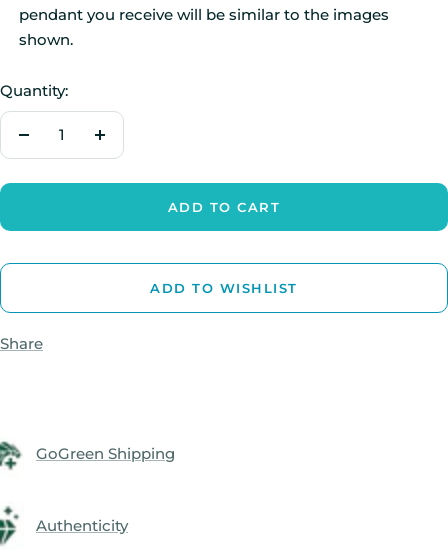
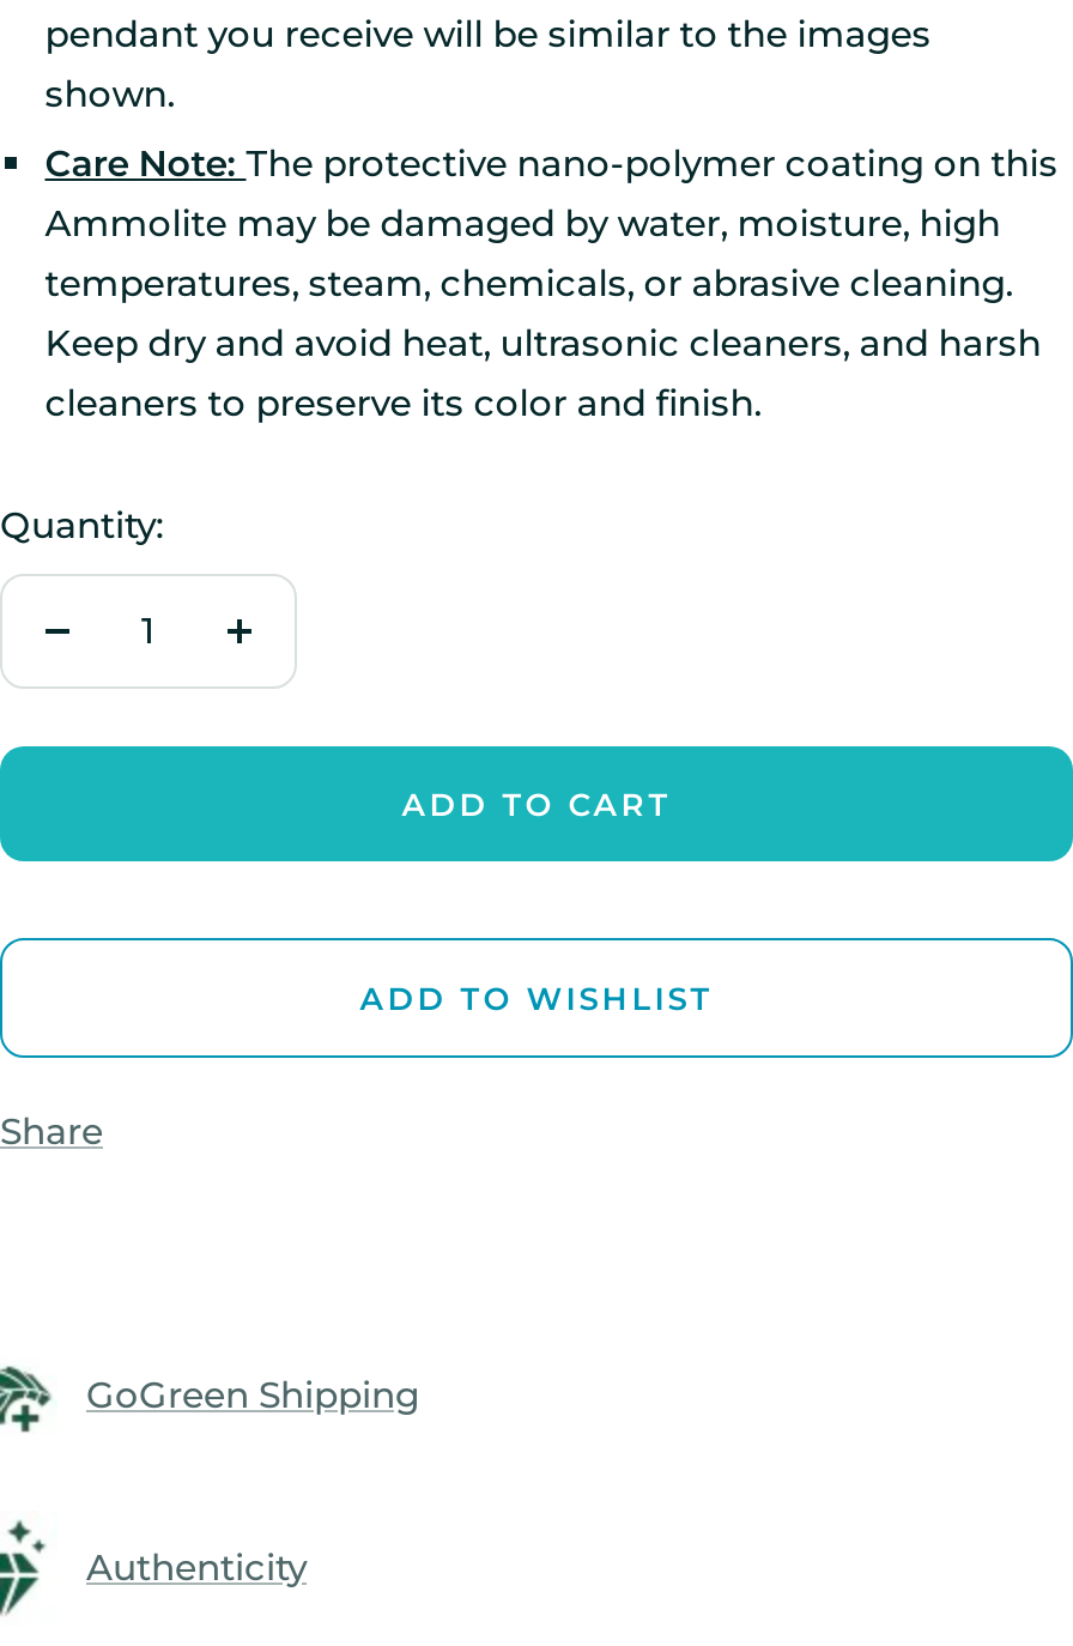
none -> [45,140,1058,425] Care Note: The protective nano-polymer coating on this | Ammolite may be damaged by water, moisture, high | temperatures, steam, chemicals, or abrasive cleaning. | Keep dry and avoid heat, ultrasonic cleaners, and harsh | cleaners to preserve its color and finish.

